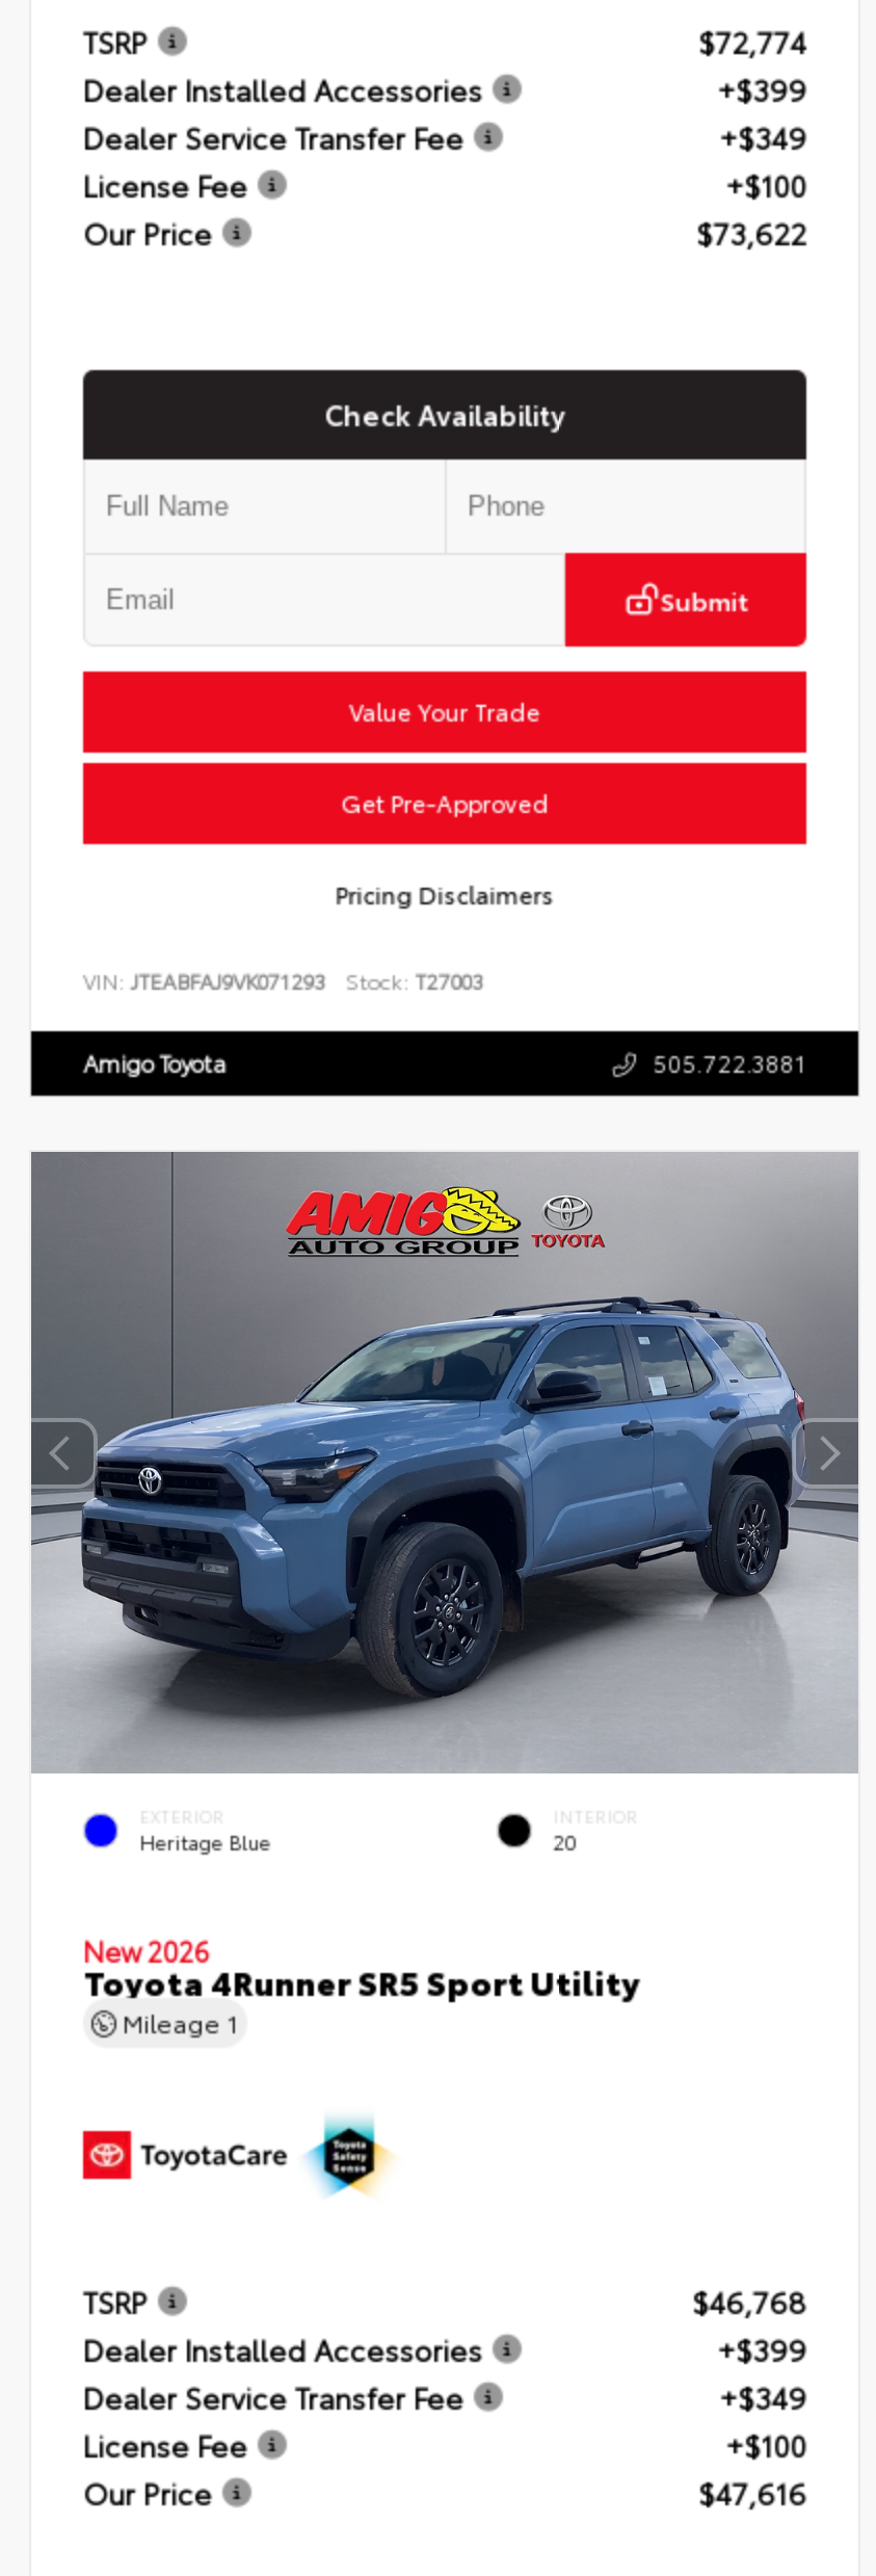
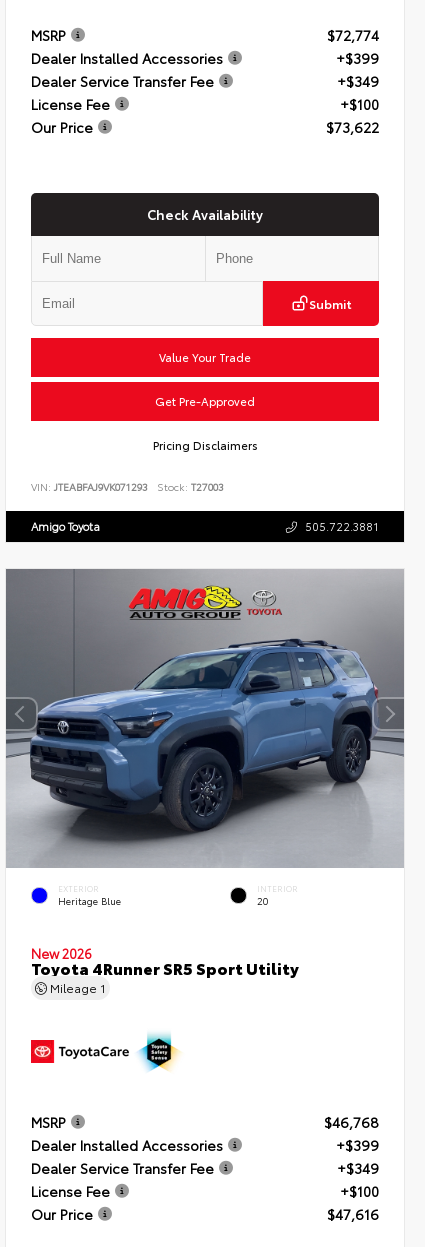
[83,20,148,61] TSRP -> [31,24,66,44] MSRP
[83,2279,148,2320] TSRP -> [31,1111,66,1131] MSRP

